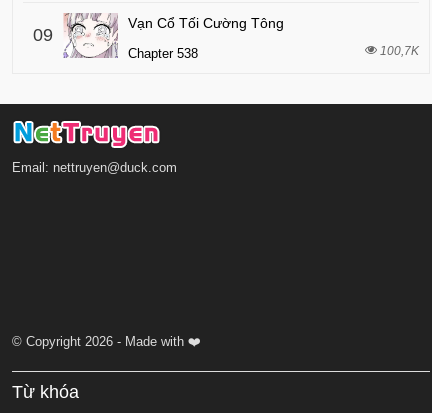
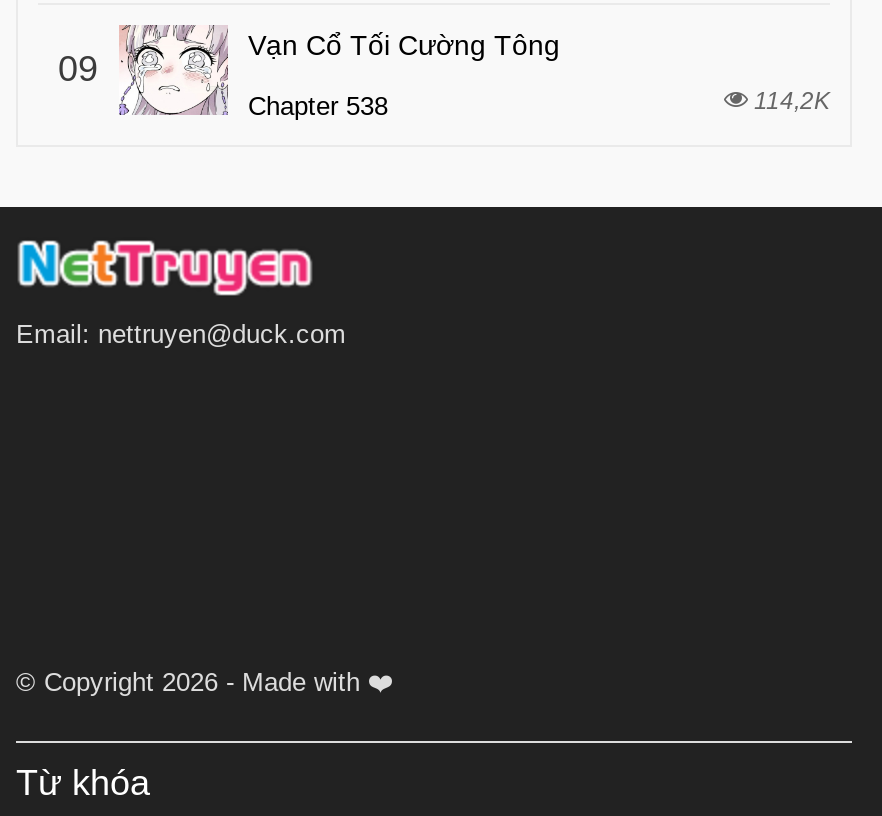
[377,44,419,58] 100,7K -> [748,87,830,115] 114,2K

